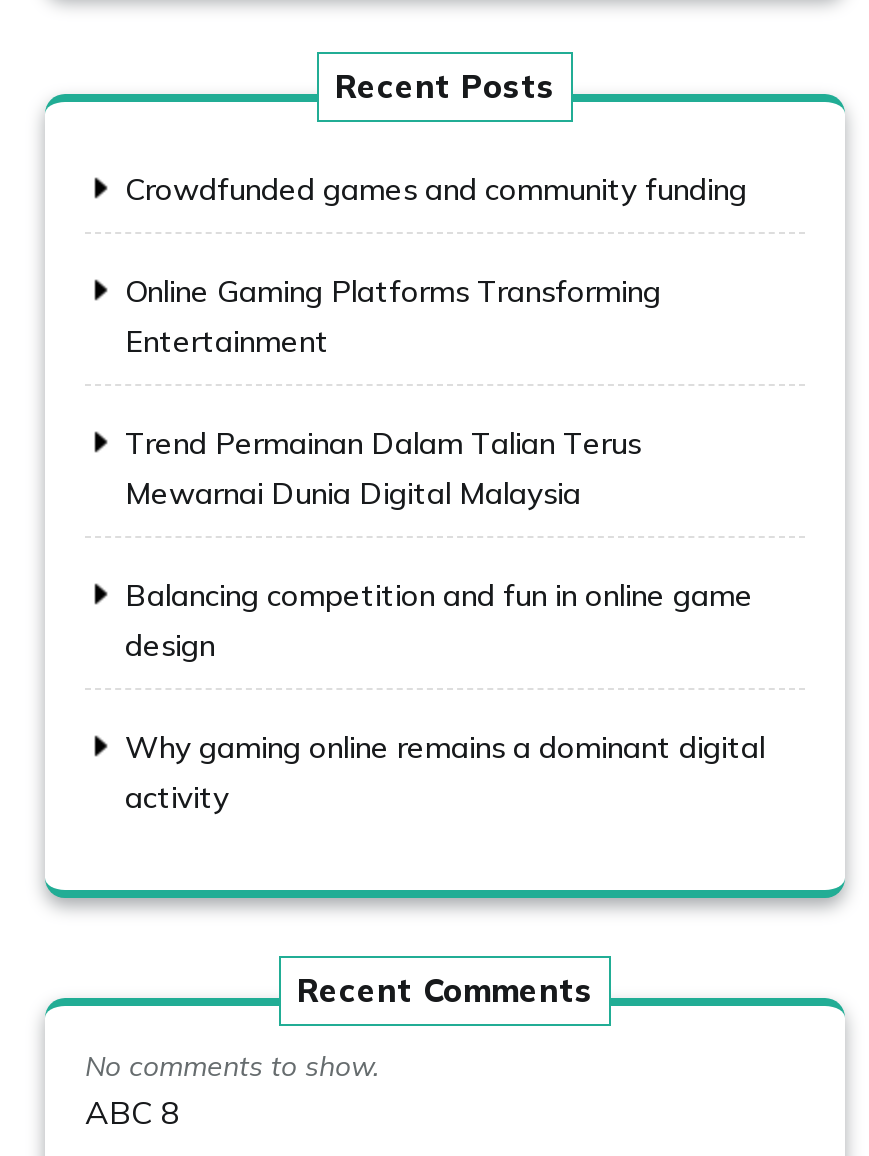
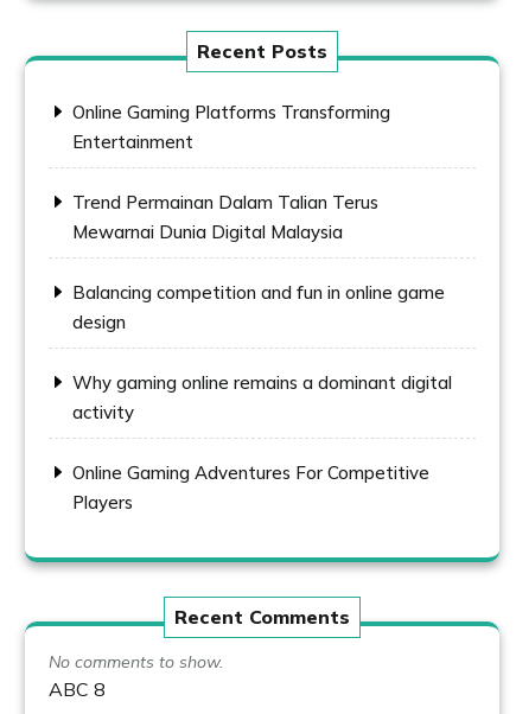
[125,170,747,208] Crowdfunded games and community funding -> none
moved [125,272,765,816] -> [72,101,452,423]: Online Gaming Platforms Transforming | Entertainment | Trend Permainan Dalam Talian Terus | Mewarnai Dunia Digital Malaysia | Balancing competition and fun in online game | design | Why gaming online remains a dominant digital | activity
none -> [72,461,429,514] Online Gaming Adventures For Competitive | Players

